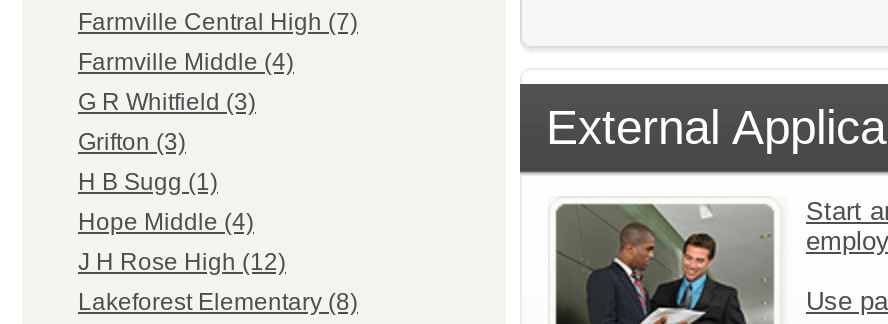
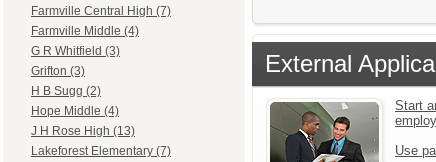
[78,169,218,197] H B Sugg (1) -> [31,84,101,98] H B Sugg (2)
[78,249,286,277] J H Rose High (12) -> [31,124,135,138] J H Rose High (13)
[78,289,358,317] Lakeforest Elementary (8) -> [31,144,171,158] Lakeforest Elementary (7)

